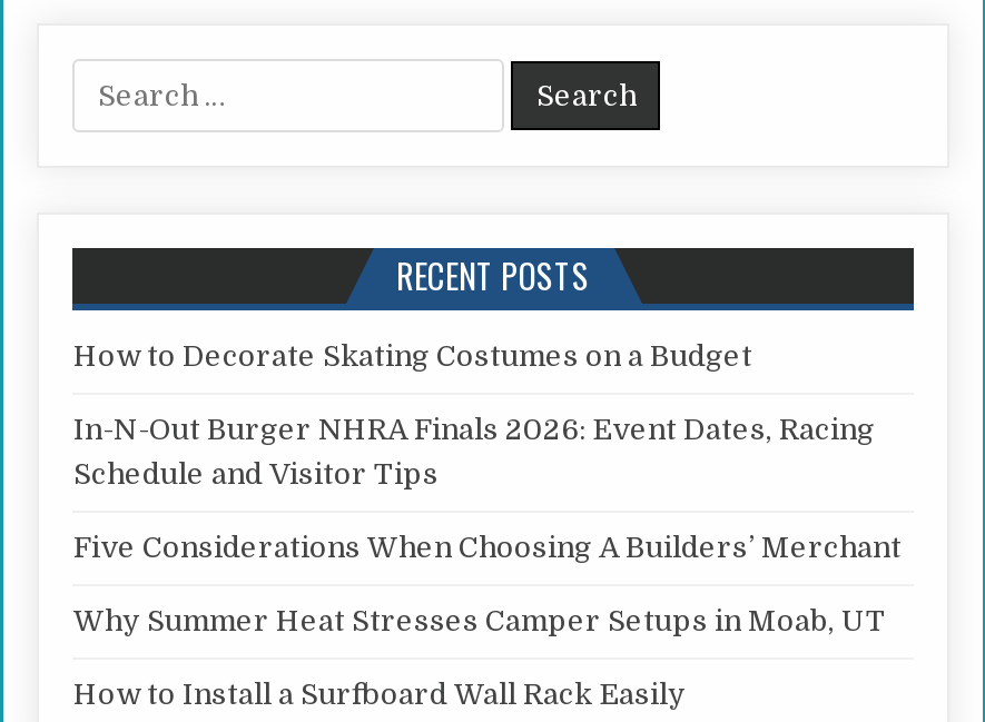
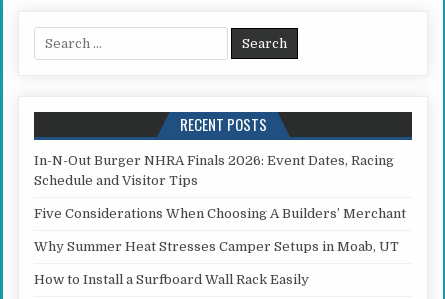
[73,339,752,372] How to Decorate Skating Costumes on a Budget -> none

